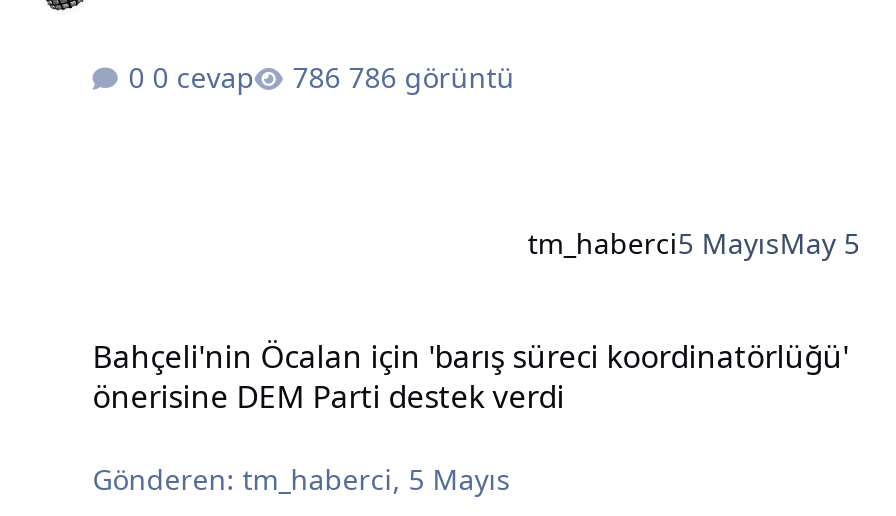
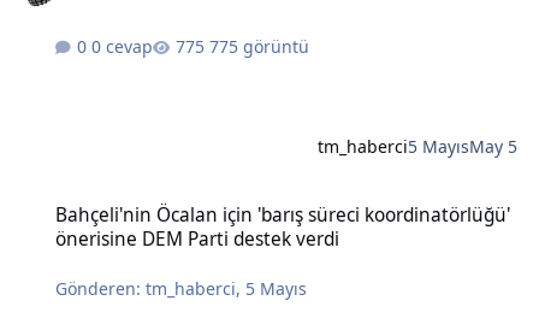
[348,58,514,96] 786 görüntü -> [210,35,309,58] 775 görüntü

